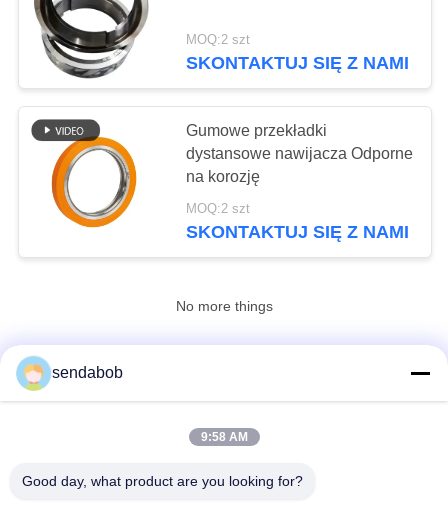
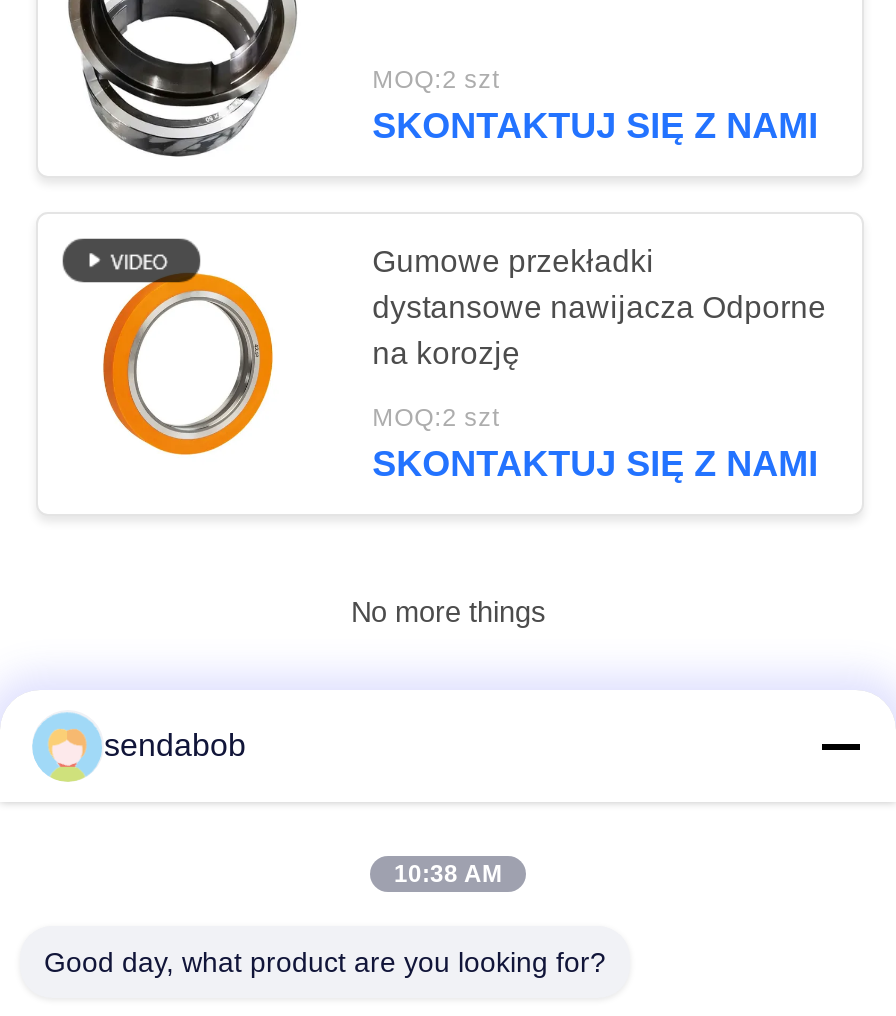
[200,430,247,444] 9:58 AM -> [394,860,502,888] 10:38 AM

